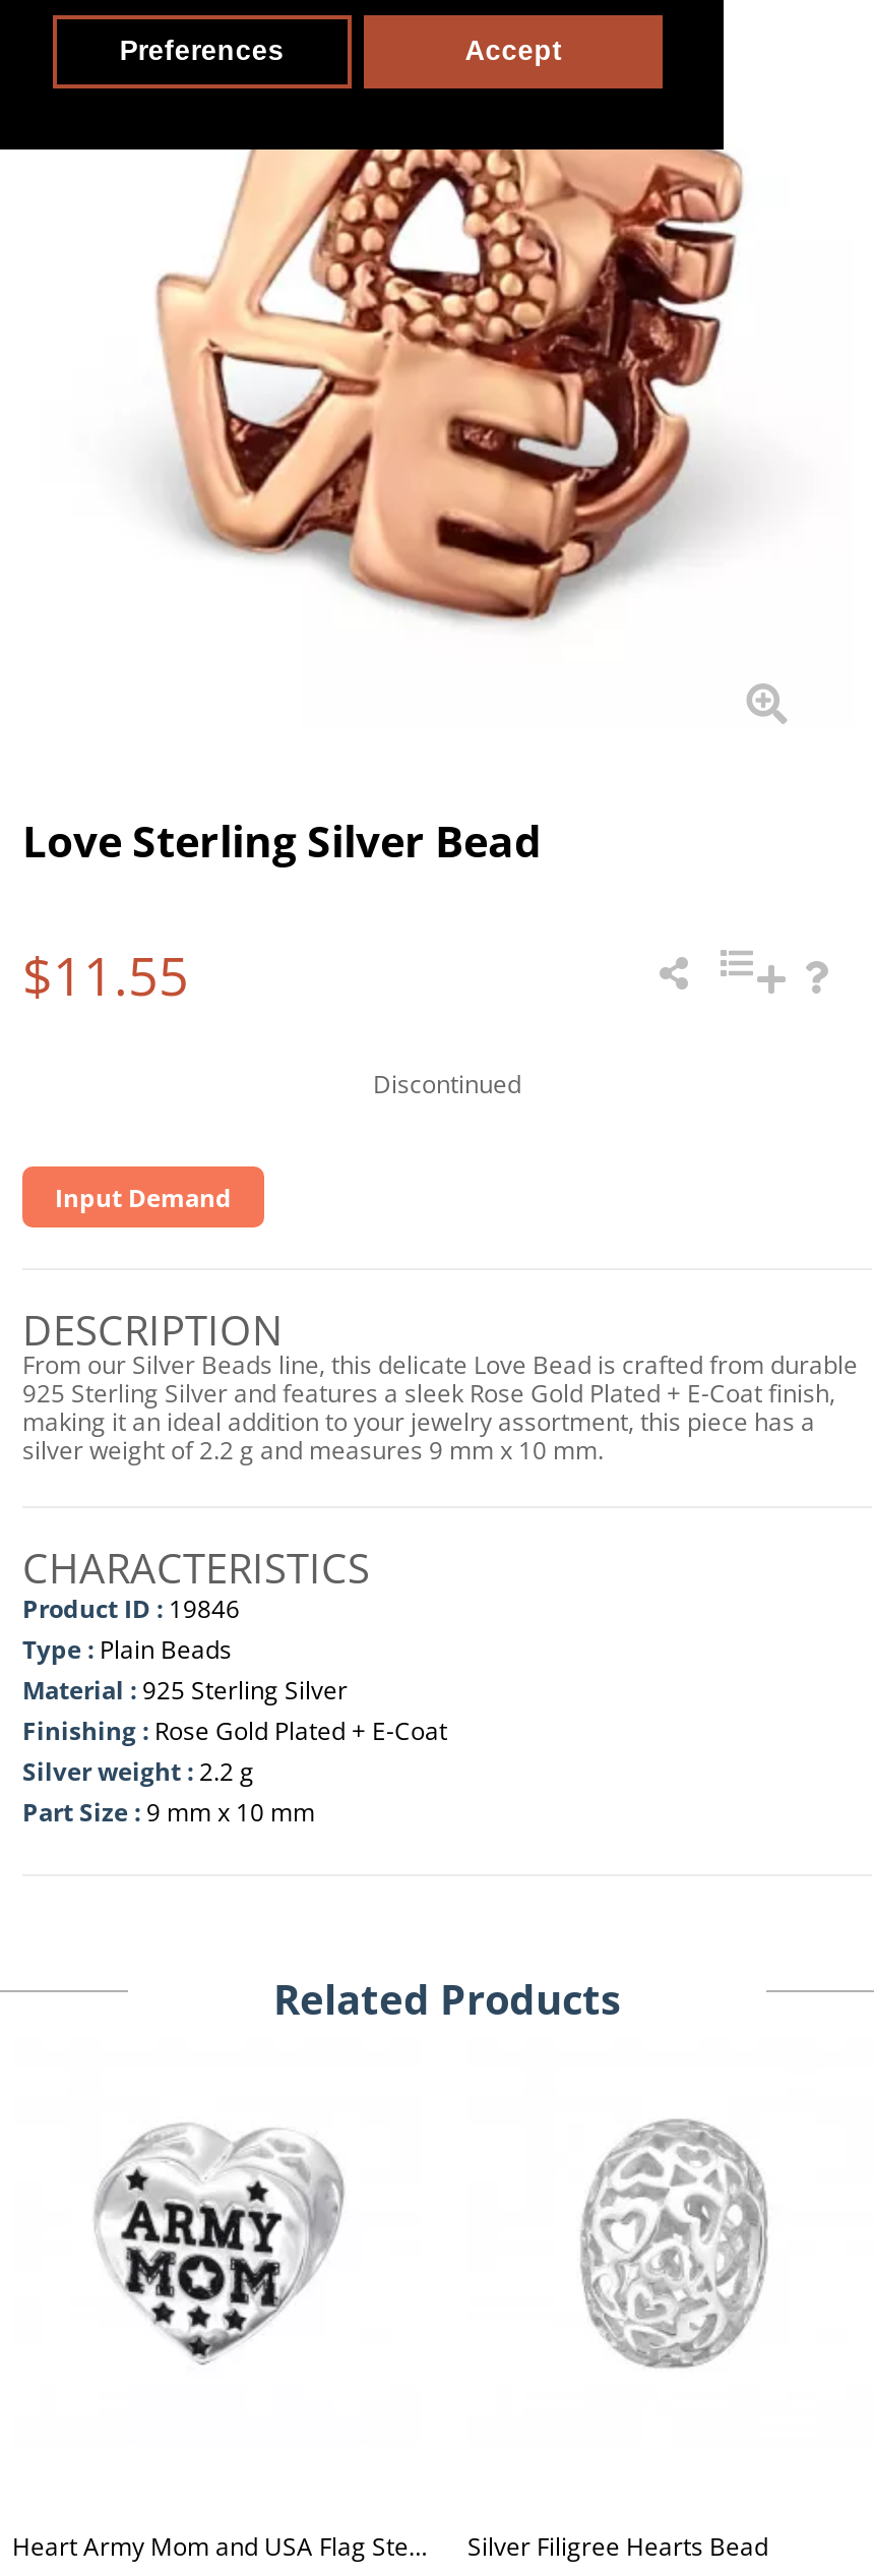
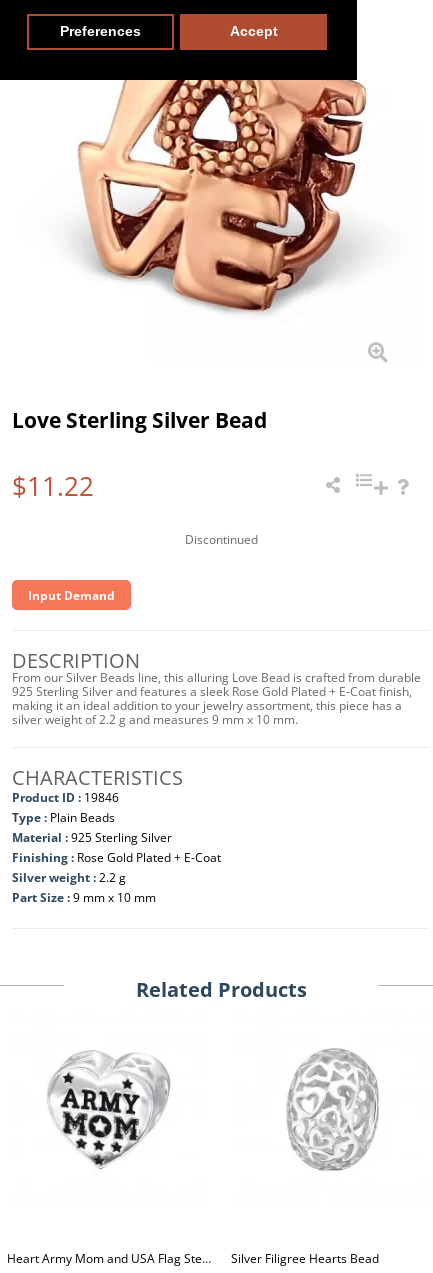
[22,939,189,1012] $11.55 -> [12,468,94,504] $11.22
[22,1347,858,1382] From our Silver Beads line, this delicate Love Bead is crafted from durable -> [12,669,421,686] From our Silver Beads line, this alluring Love Bead is crafted from durable

